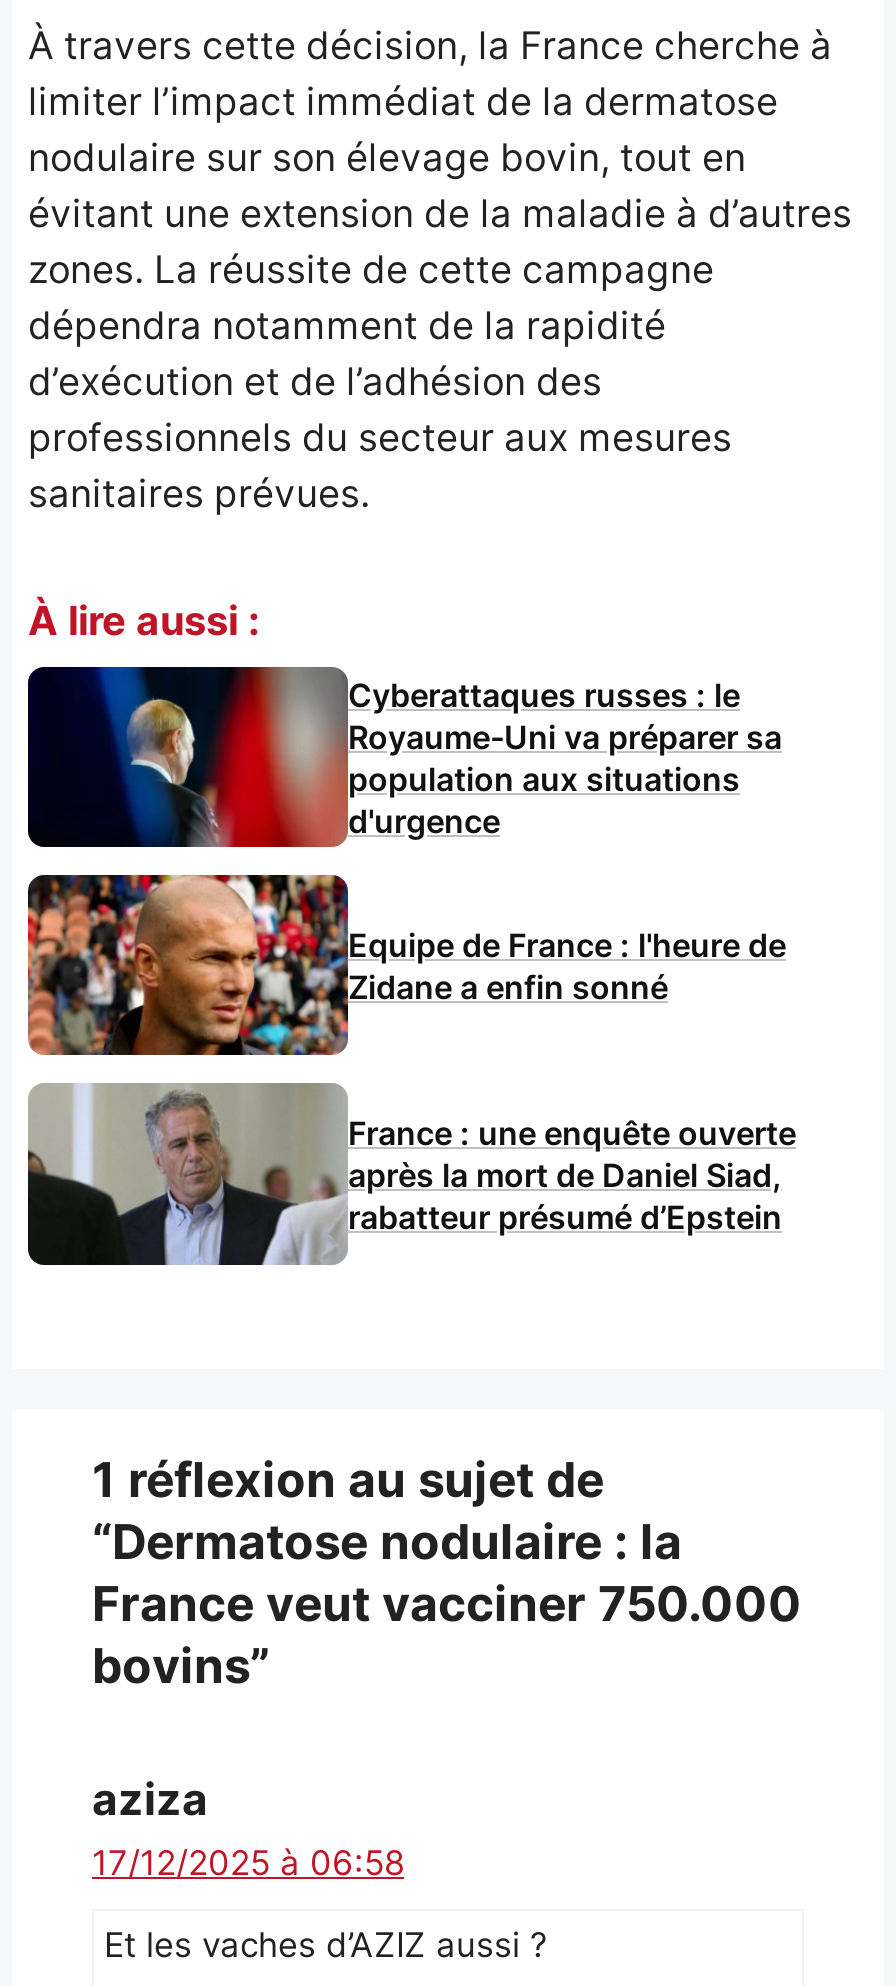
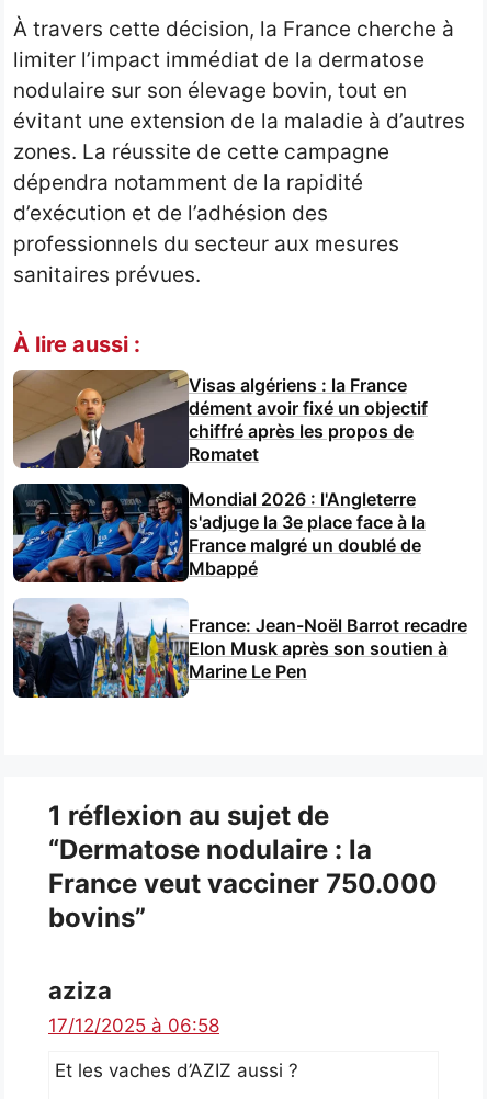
[26,665,782,849] [image] | Cyberattaques russes : le | Royaume-Uni va préparer sa | population aux situations | d'urgence -> [12,369,428,469] [image] | Visas algériens : la France | dément avoir fixé un objectif | chiffré après les propos de | Romatet
[26,873,786,1057] [image] | Equipe de France : l'heure de | Zidane a enfin sonné -> [12,483,426,584] [image] | Mondial 2026 : l'Angleterre | s'adjuge la 3e place face à la | France malgré un doublé de | Mbappé
[28,1081,796,1267] [image] | France : une enquête ouverte | après la mort de Daniel Siad, | rabatteur présumé d’Epstein -> [13,598,467,699] [image] | France: Jean-Noël Barrot recadre | Elon Musk après son soutien à | Marine Le Pen

